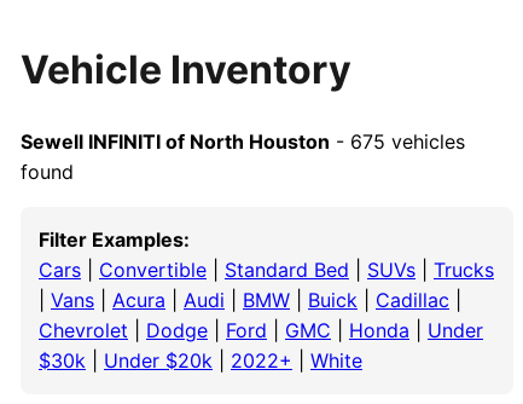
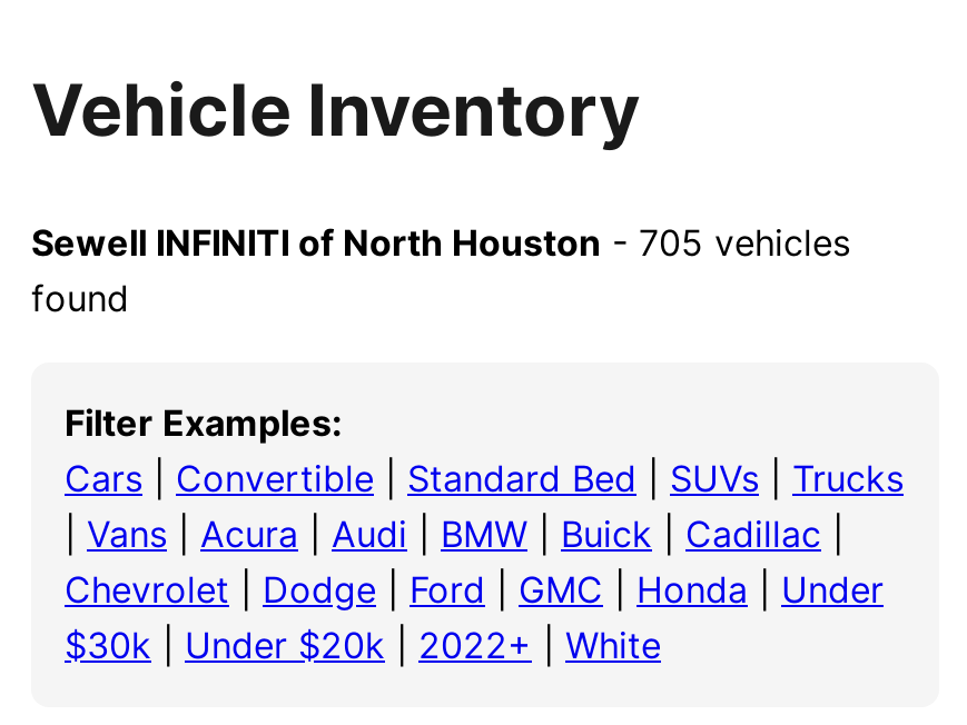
[21,129,465,153] Sewell INFINITI of North Houston - 675 vehicles -> [31,220,850,264] Sewell INFINITI of North Houston - 705 vehicles

